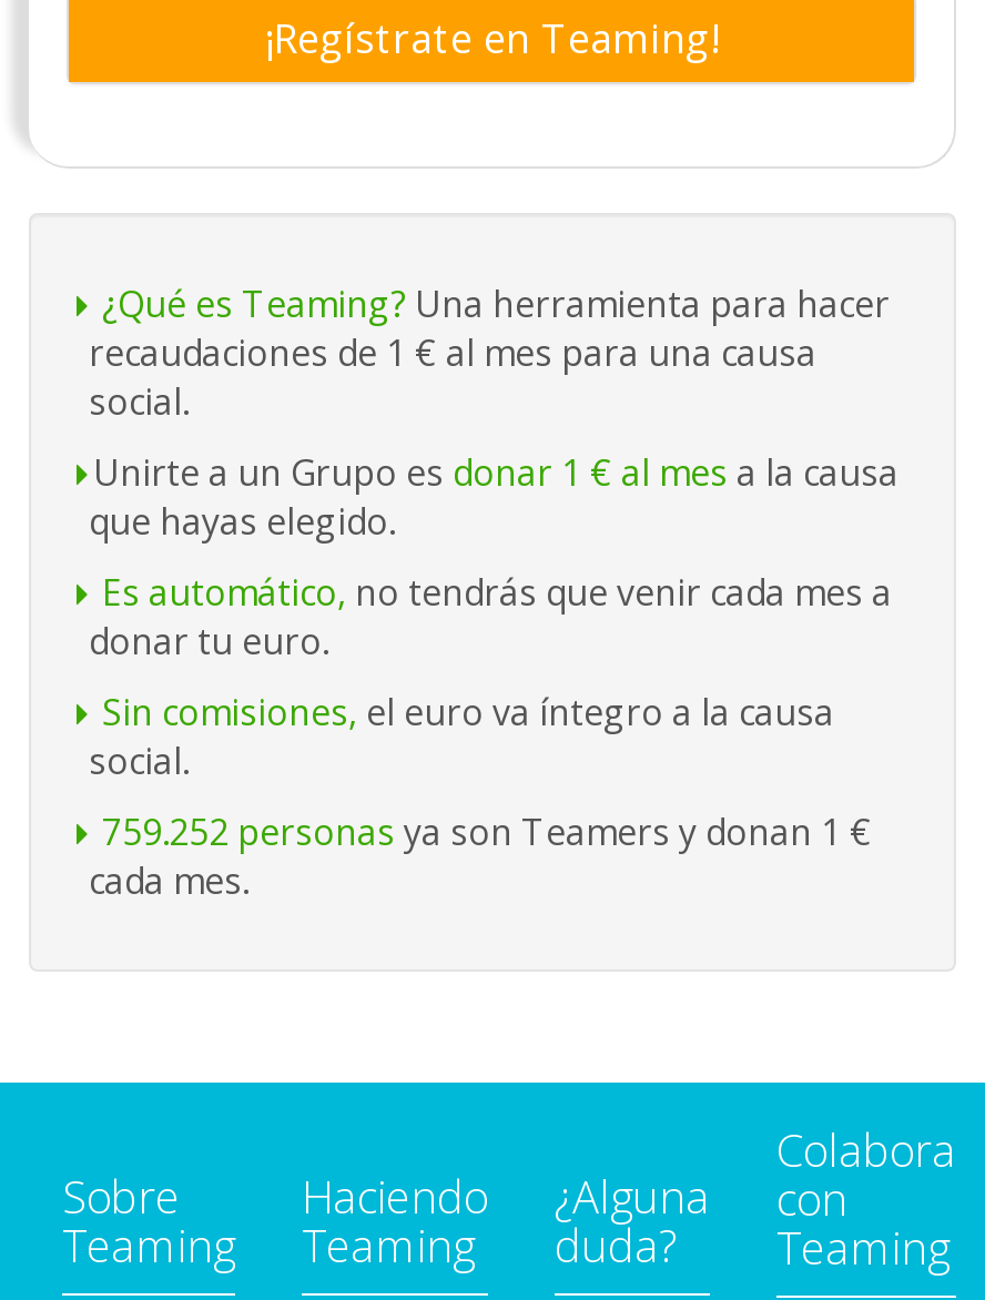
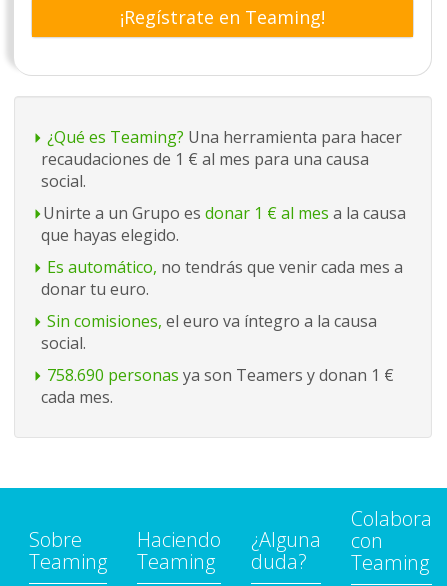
[93,808,872,856] 759.252 personas ya son Teamers y donan 1 € -> [43,364,394,386] 758.690 personas ya son Teamers y donan 1 €

